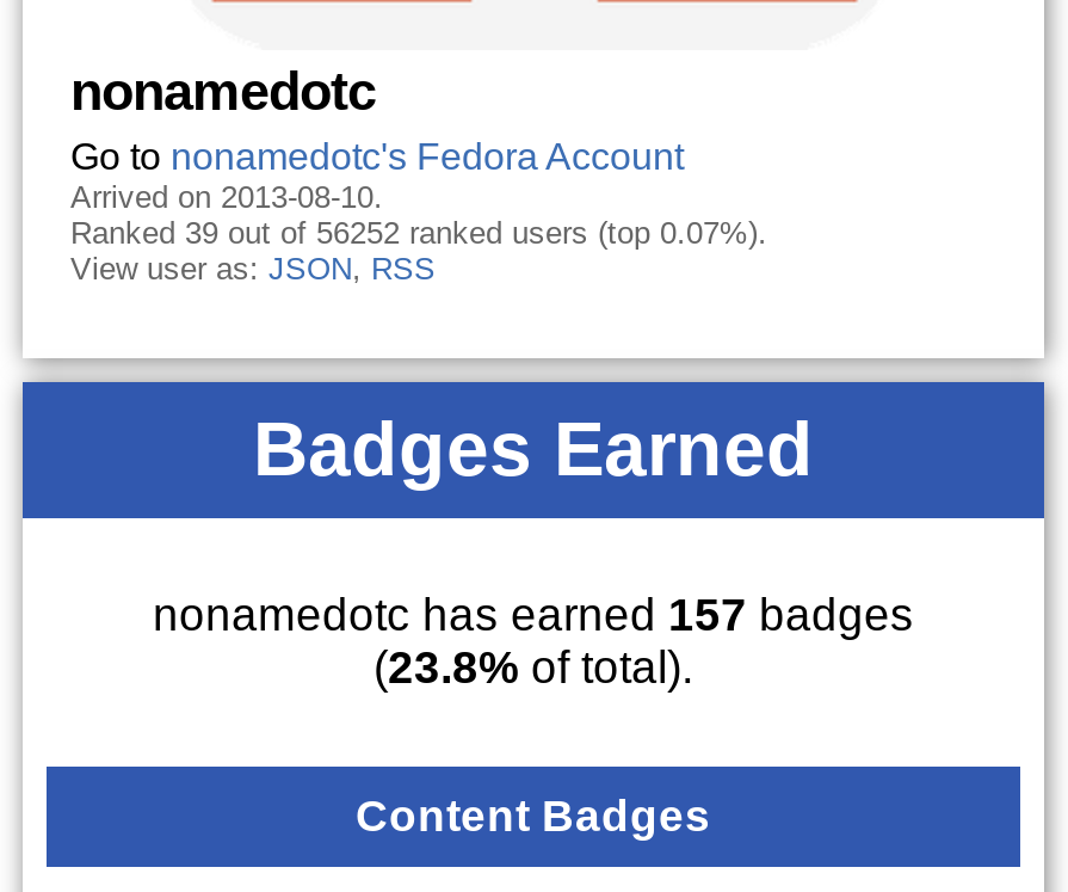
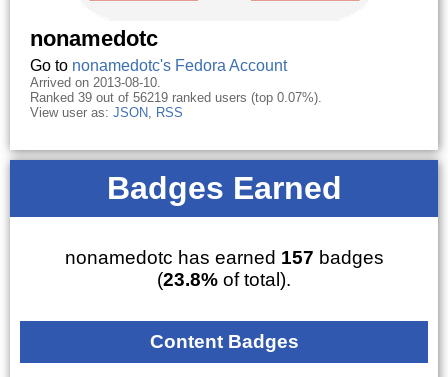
[70,215,767,251] Ranked 39 out of 56252 ranked users (top 0.07%). -> [30,90,322,105] Ranked 39 out of 56219 ranked users (top 0.07%).

